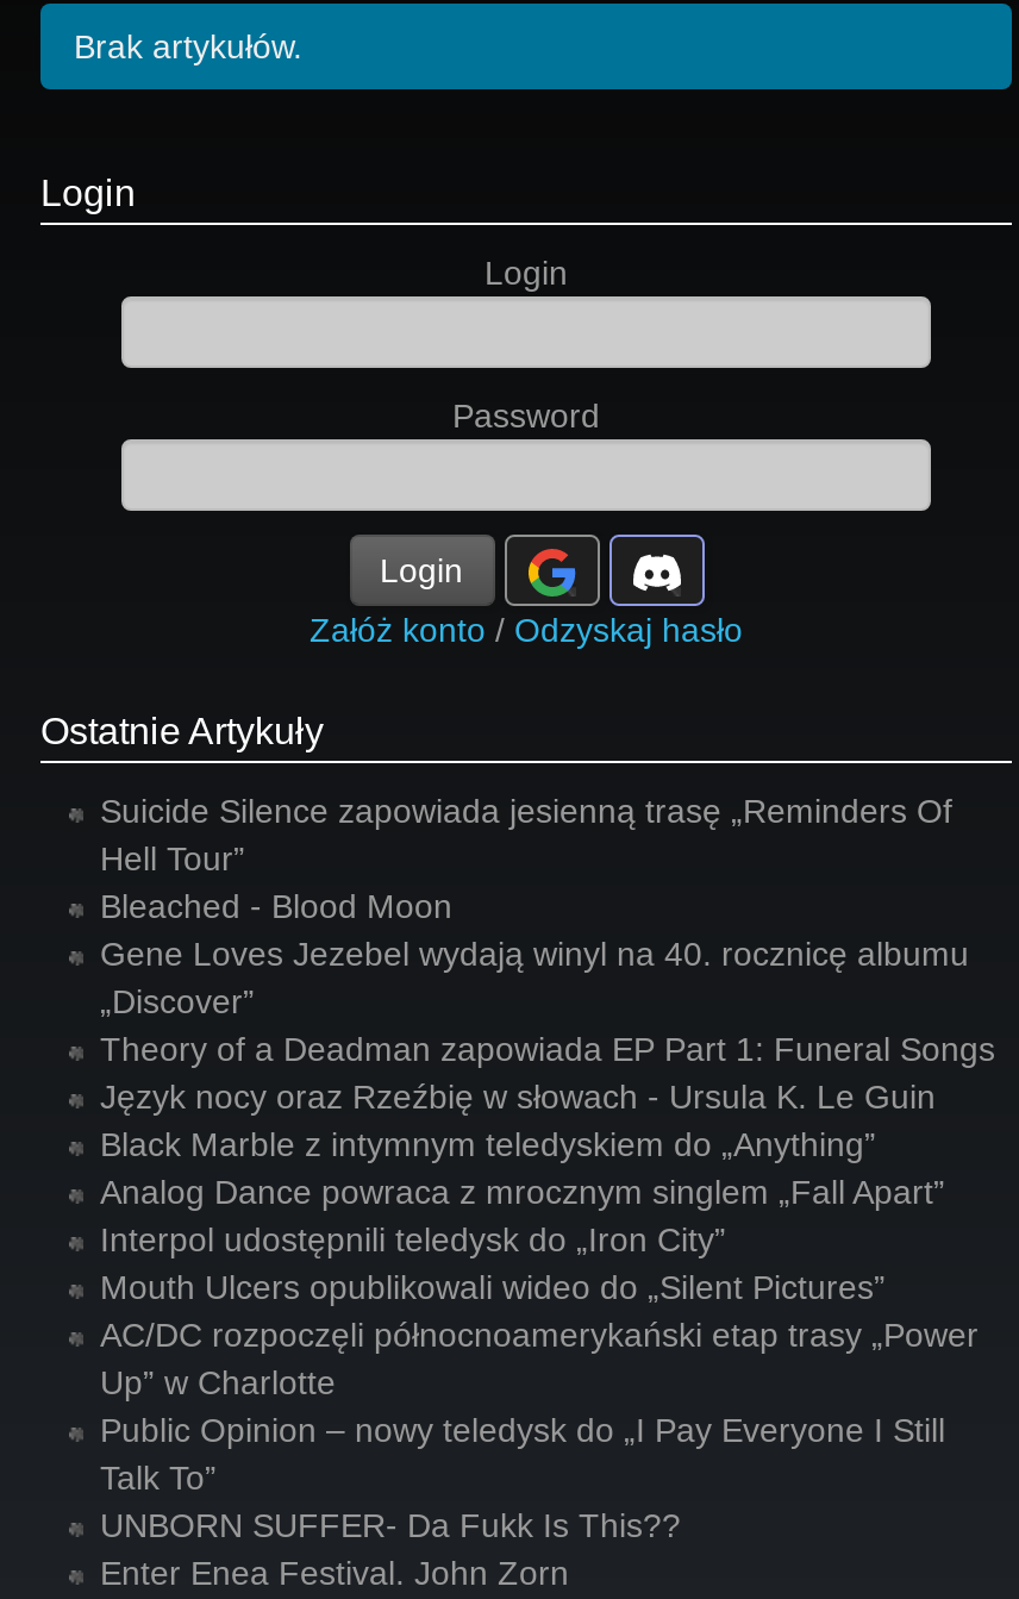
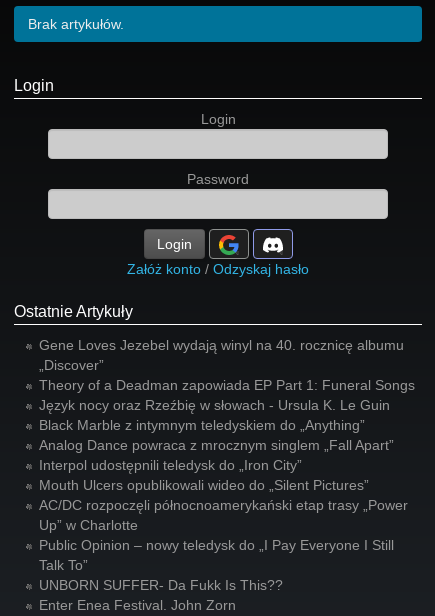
[100,792,952,925] Suicide Silence zapowiada jesienną trasę „Reminders Of | Hell Tour” | Bleached - Blood Moon -> none

